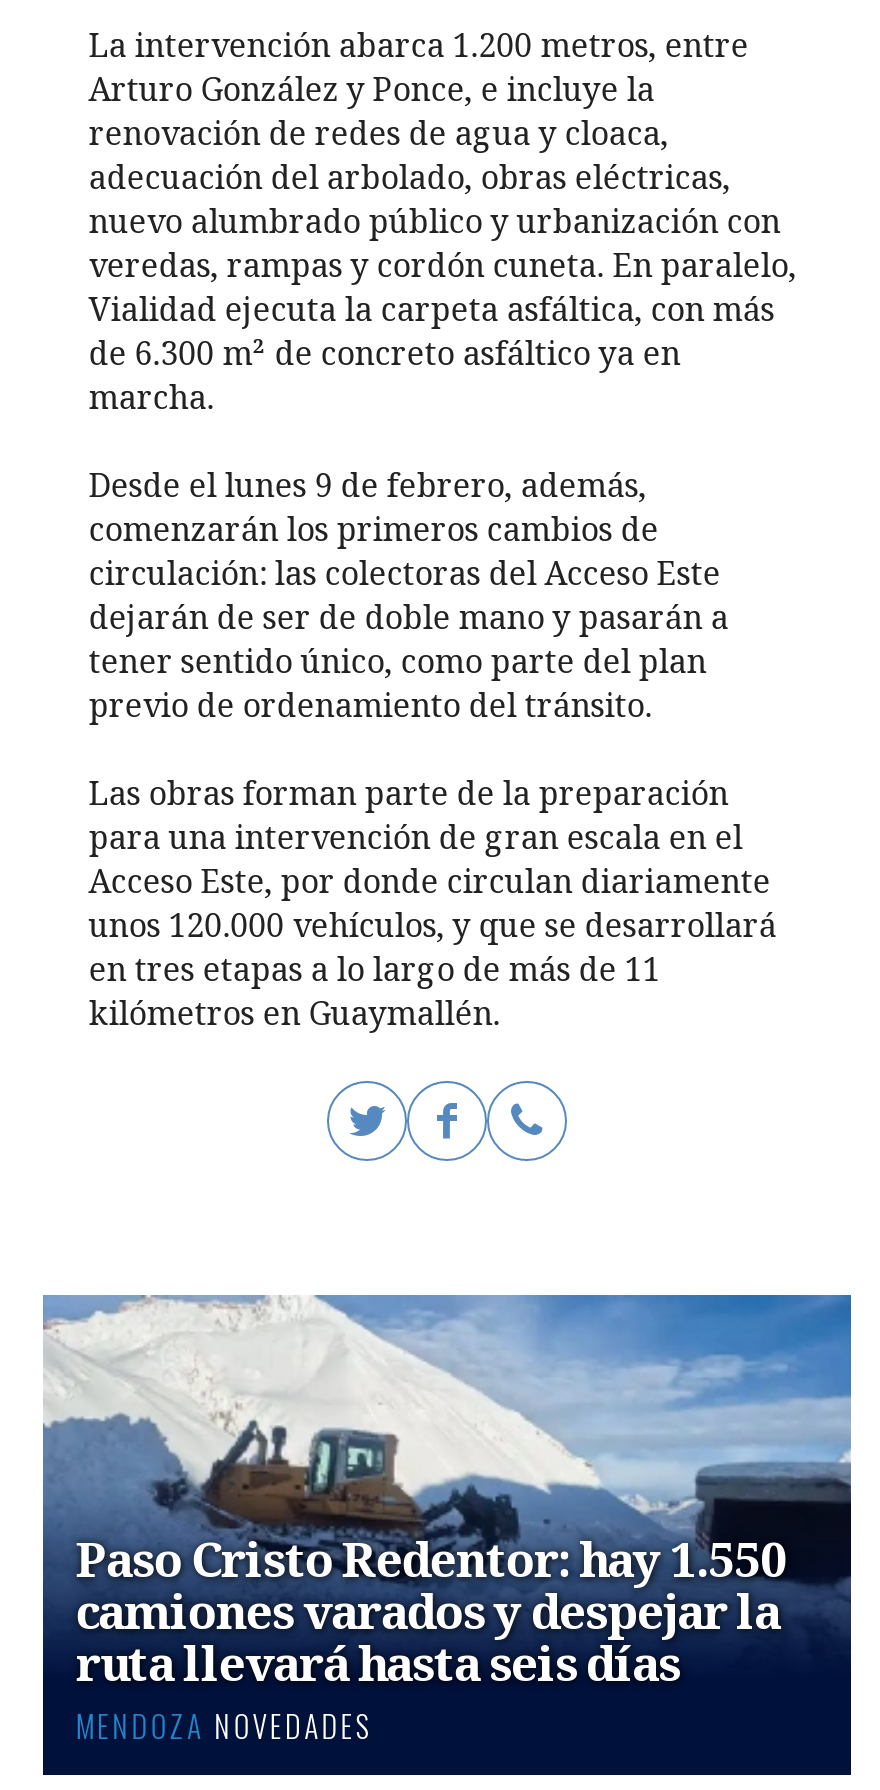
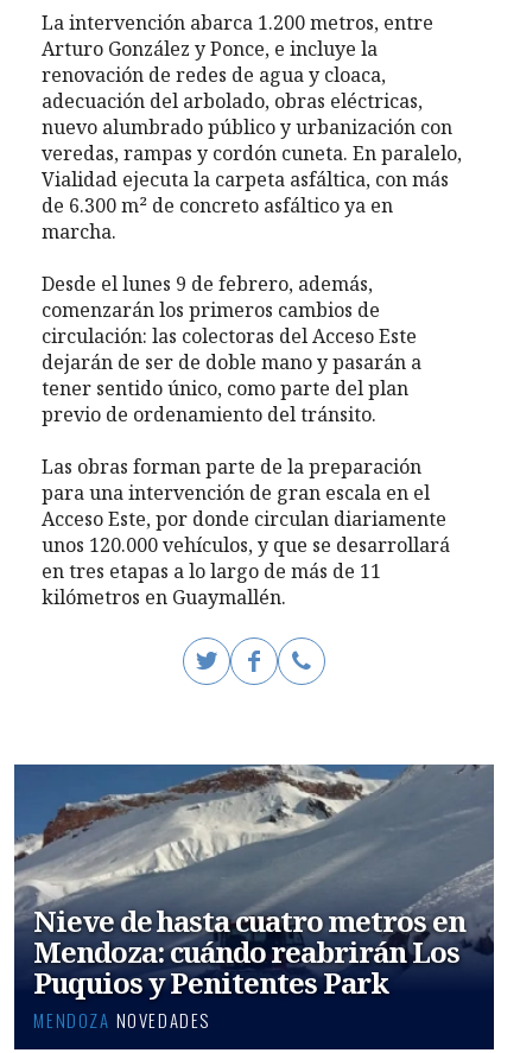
[43,1295,851,1695] [image] | Paso Cristo Redentor: hay 1.550 | camiones varados y despejar la | ruta llevará hasta seis días -> [13,763,494,1002] [image] | Nieve de hasta cuatro metros en | Mendoza: cuándo reabrirán Los | Puquios y Penitentes Park

